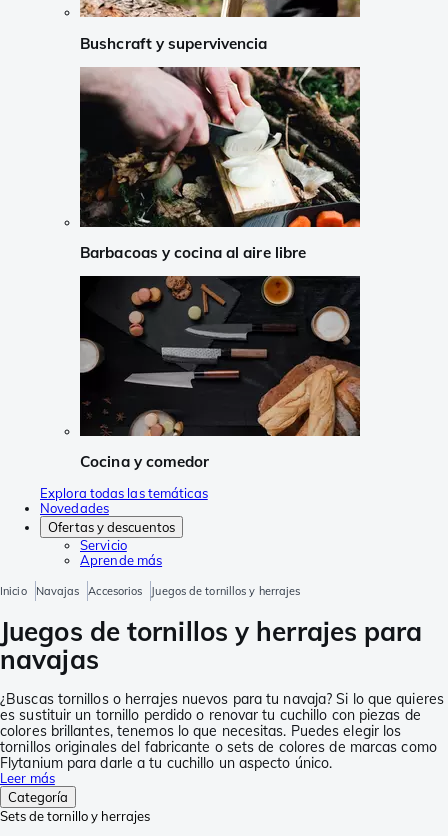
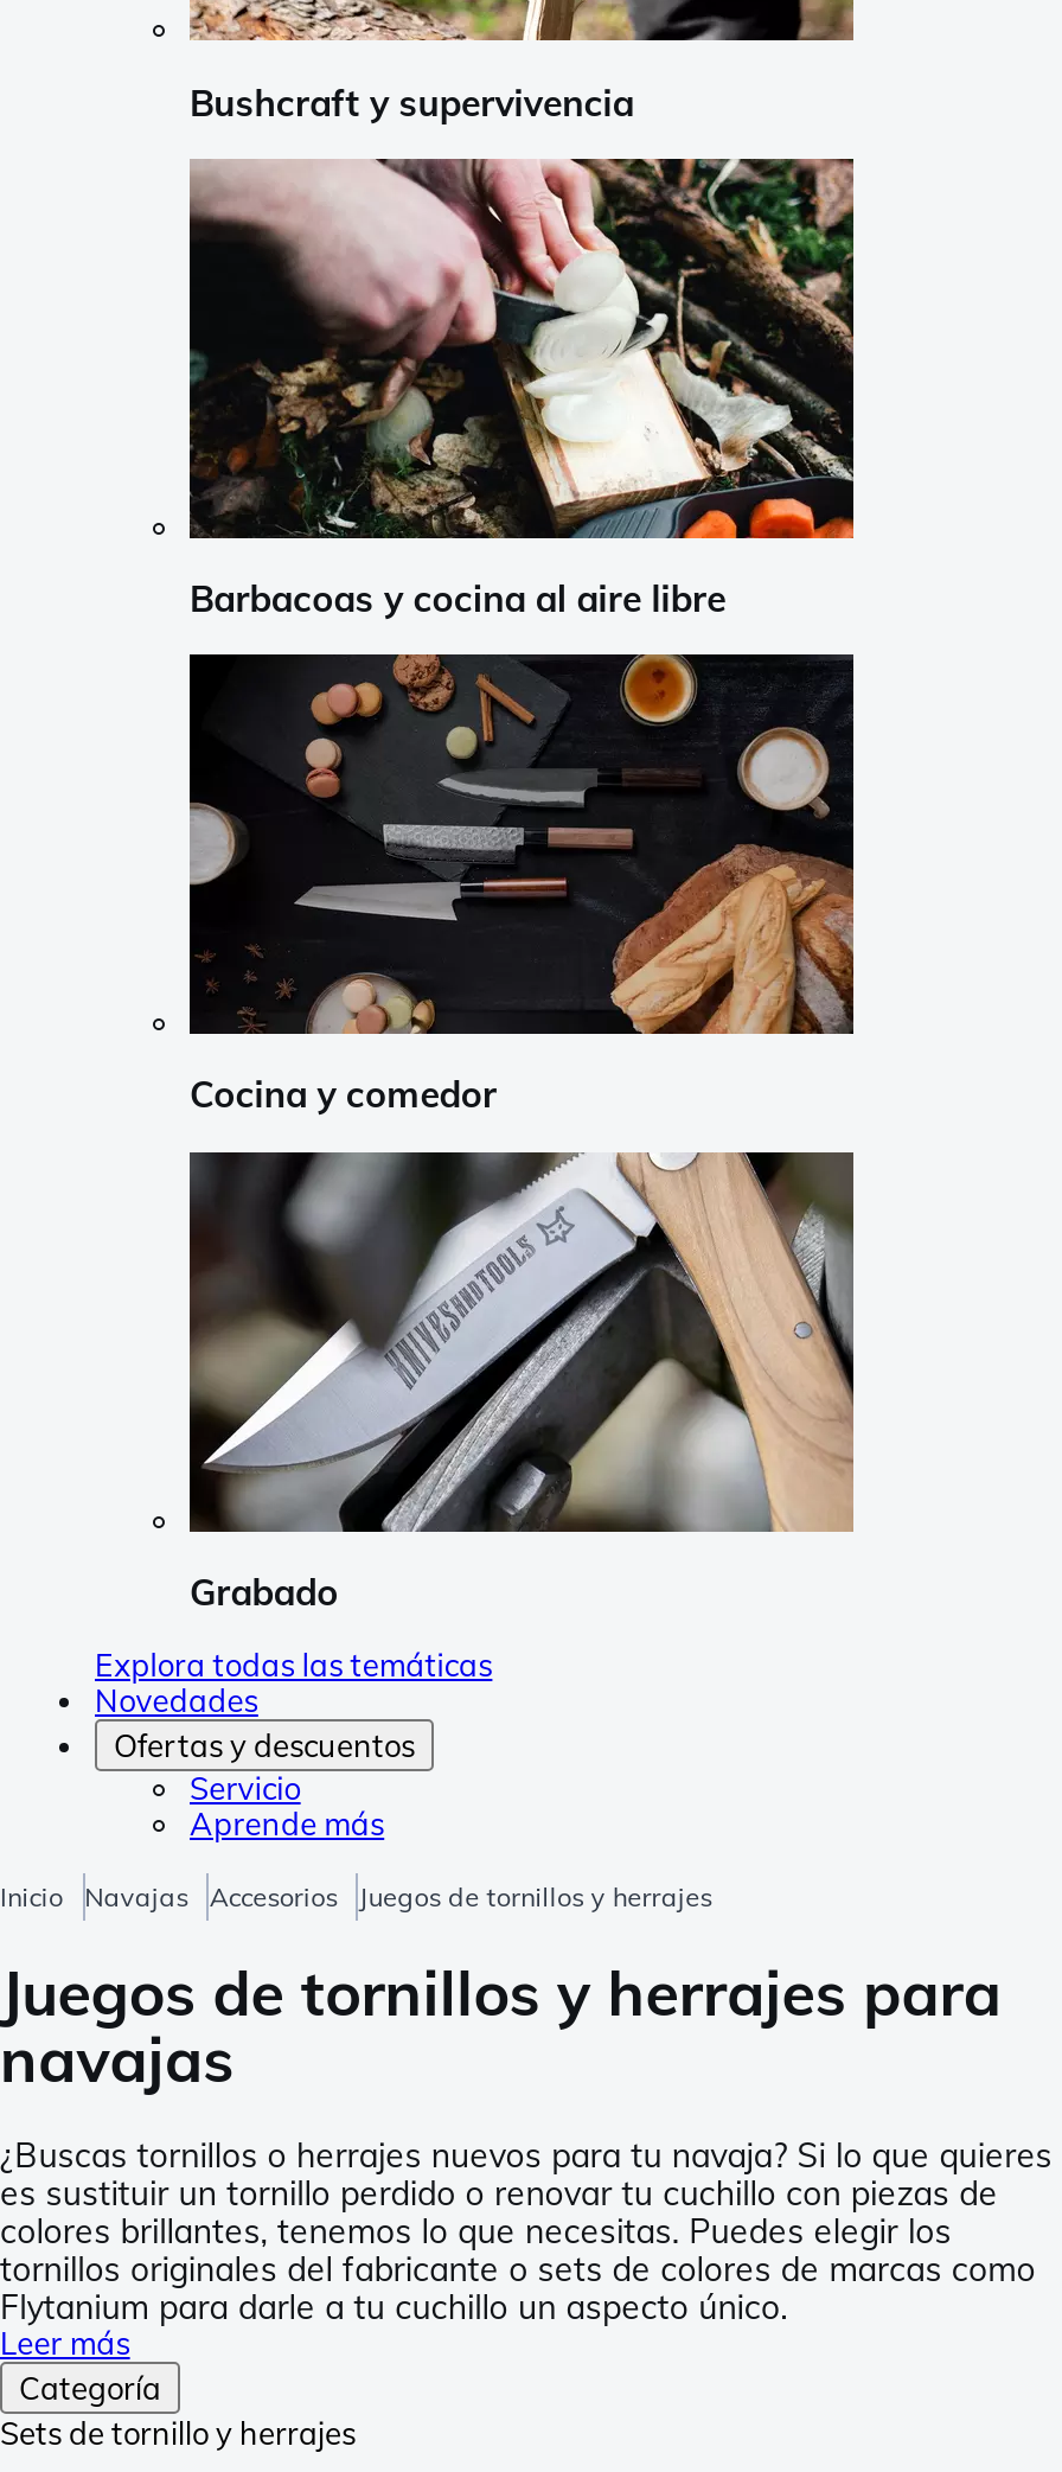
none -> [190,1150,856,1614] [image] | Grabado

